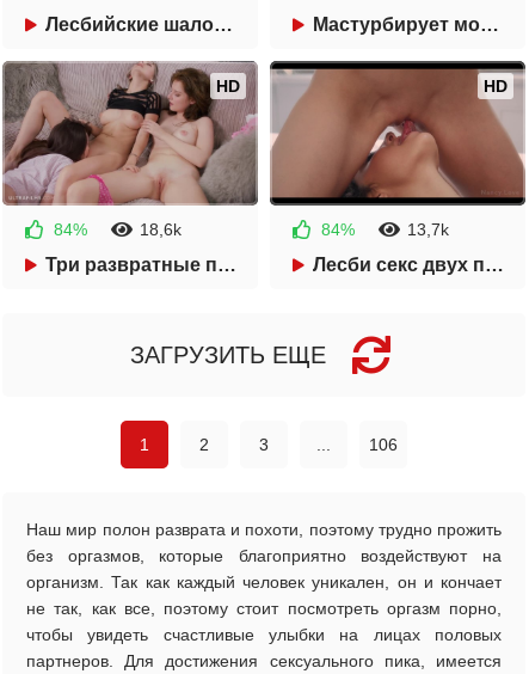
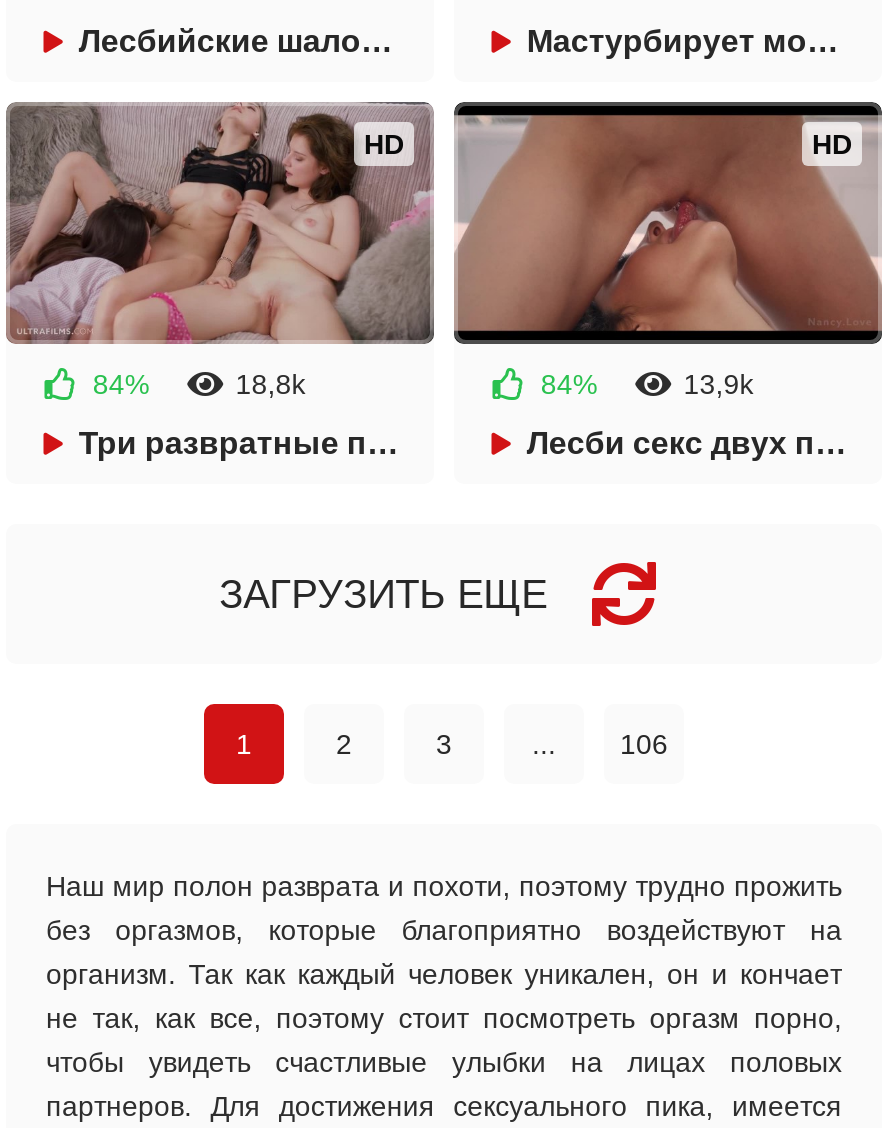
[139,219,181,238] 18,6k -> [236,367,306,399] 18,8k
[407,219,449,238] 13,7k -> [684,367,754,399] 13,9k

